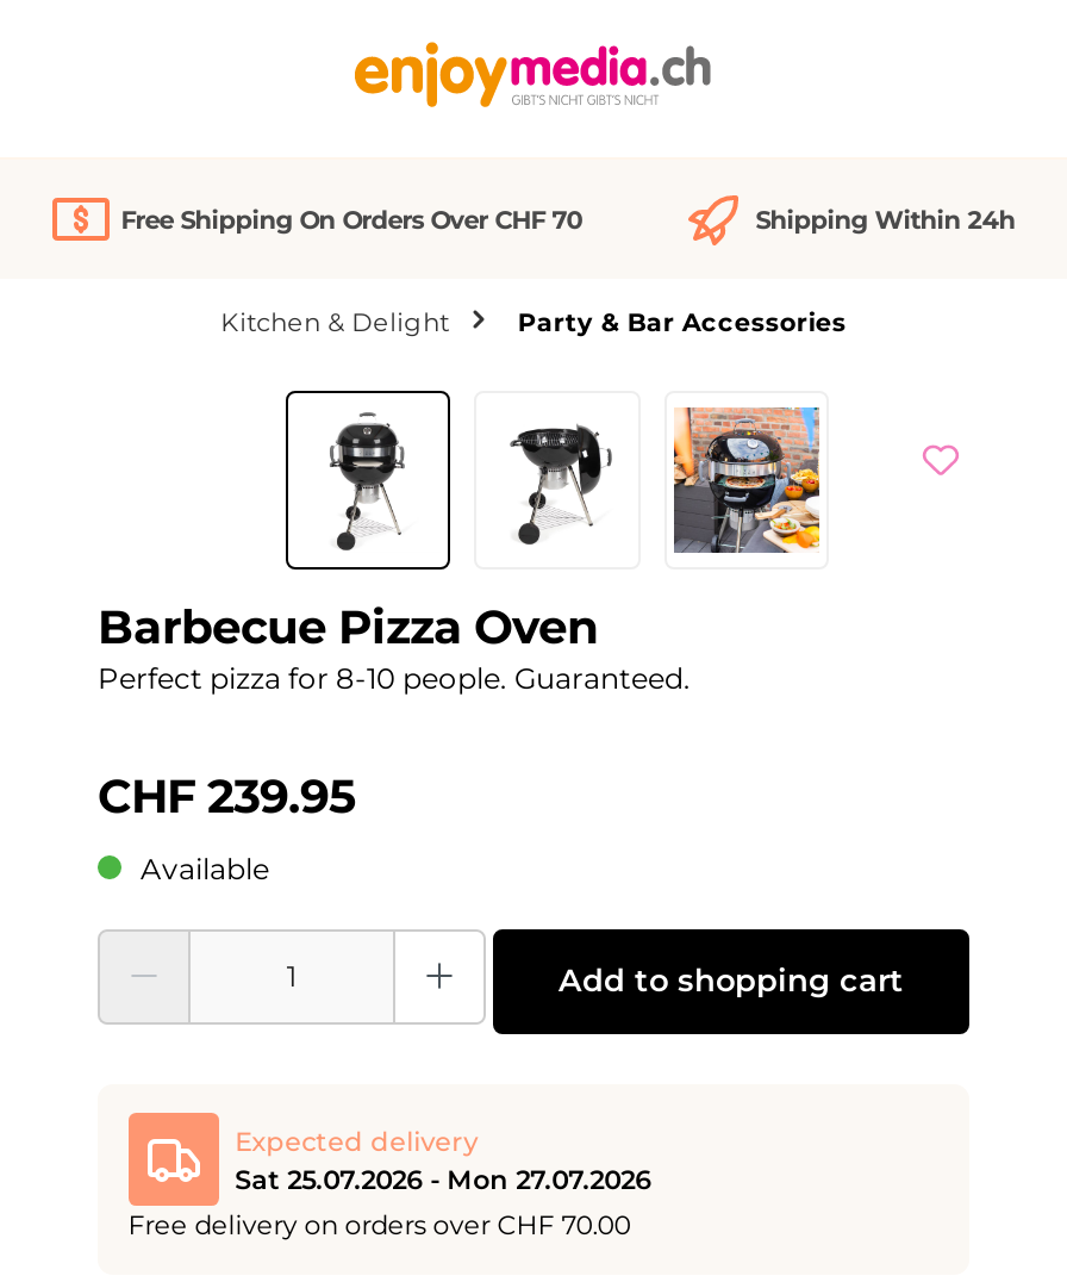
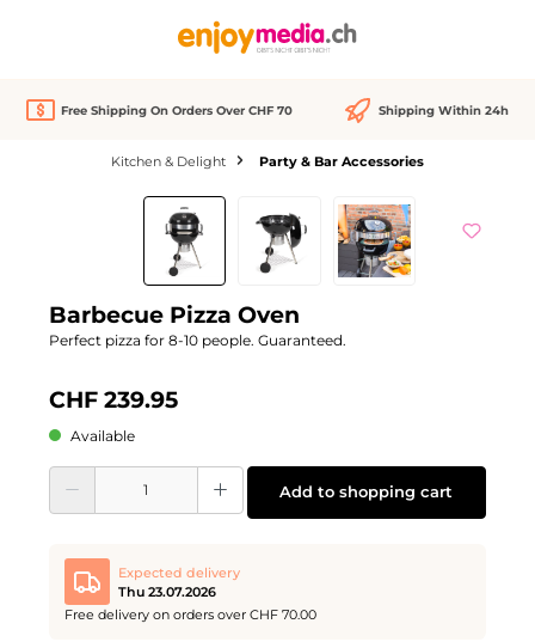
[235,1162,652,1195] Sat 25.07.2026 - Mon 27.07.2026 -> [118,583,216,600] Thu 23.07.2026

